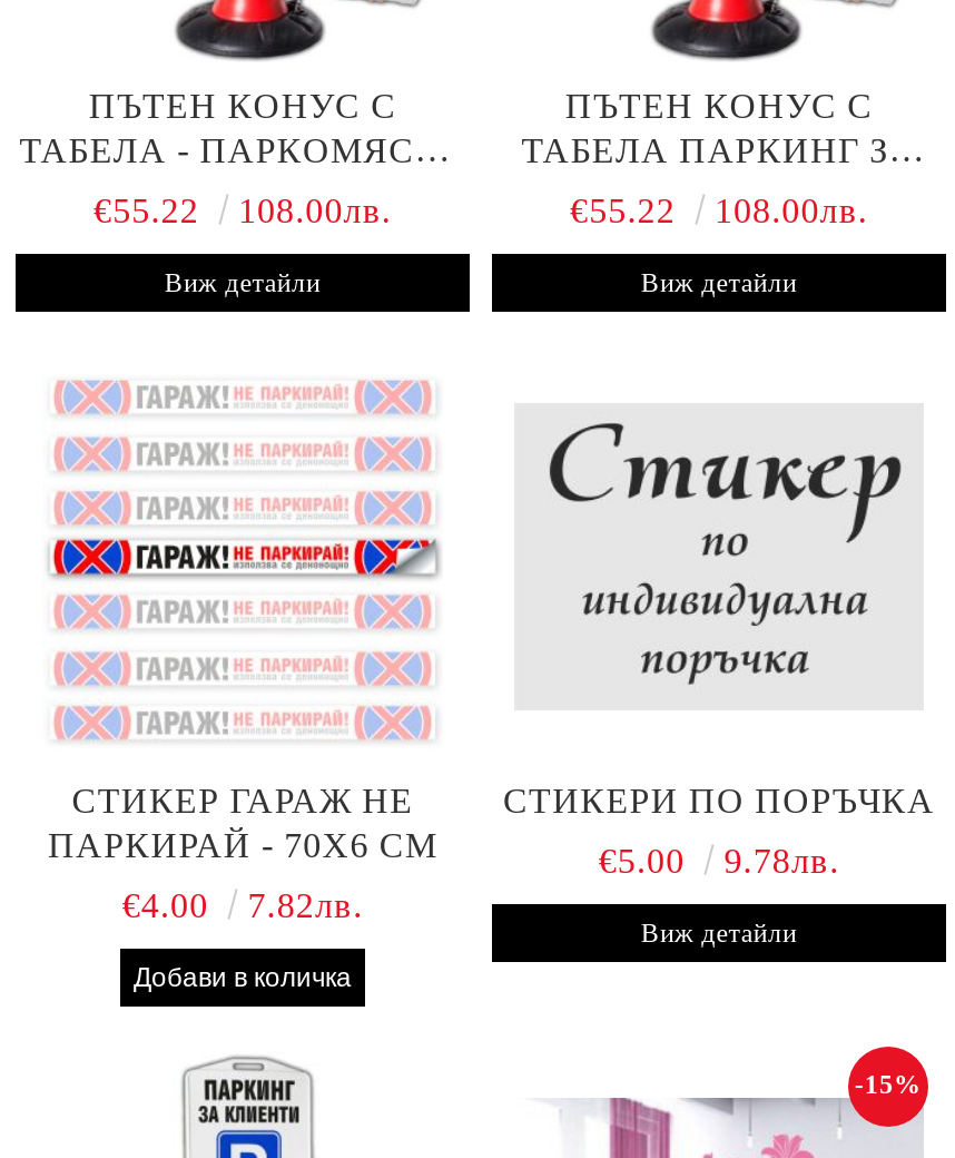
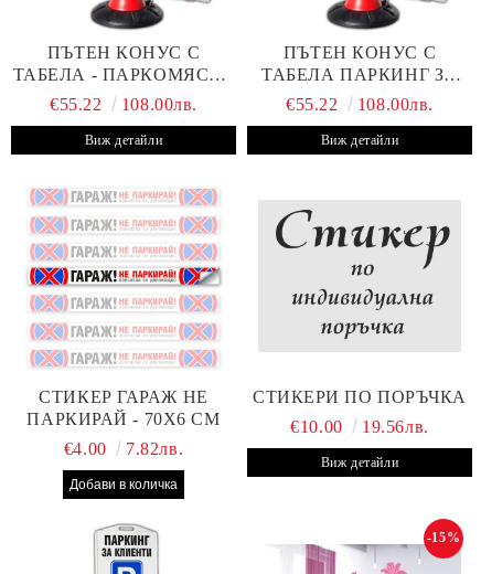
[598,841,839,879] €5.00 | 9.78лв. -> [290,417,429,436] €10.00 | 19.56лв.

